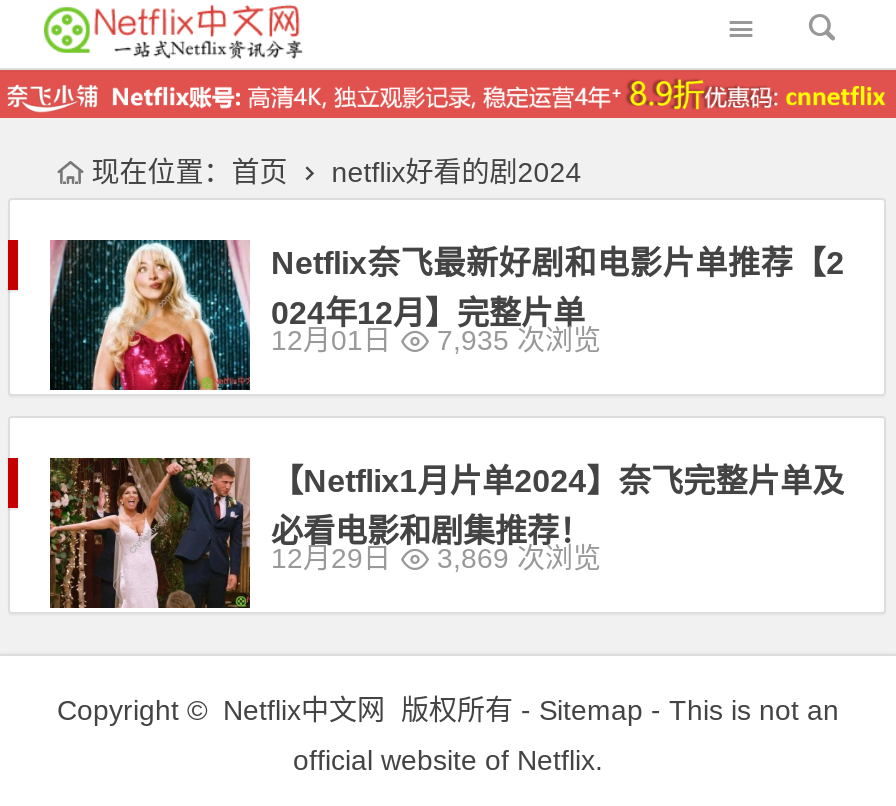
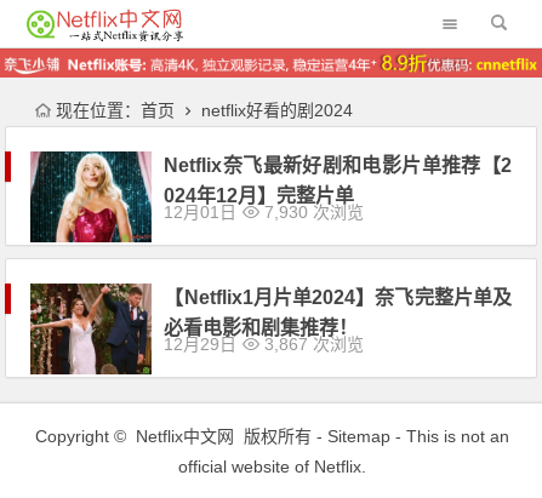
[271,324,601,356] 12月01日 7,935 次浏览 -> [164,202,364,222] 12月01日 7,930 次浏览
[271,542,601,574] 12月29日 3,869 次浏览 -> [164,334,364,354] 12月29日 3,867 次浏览

